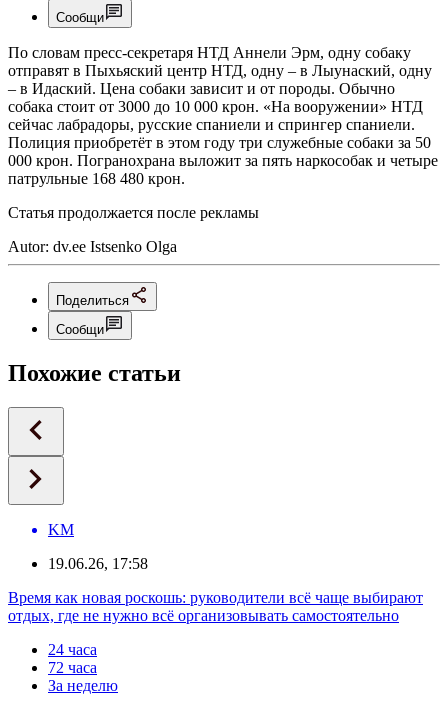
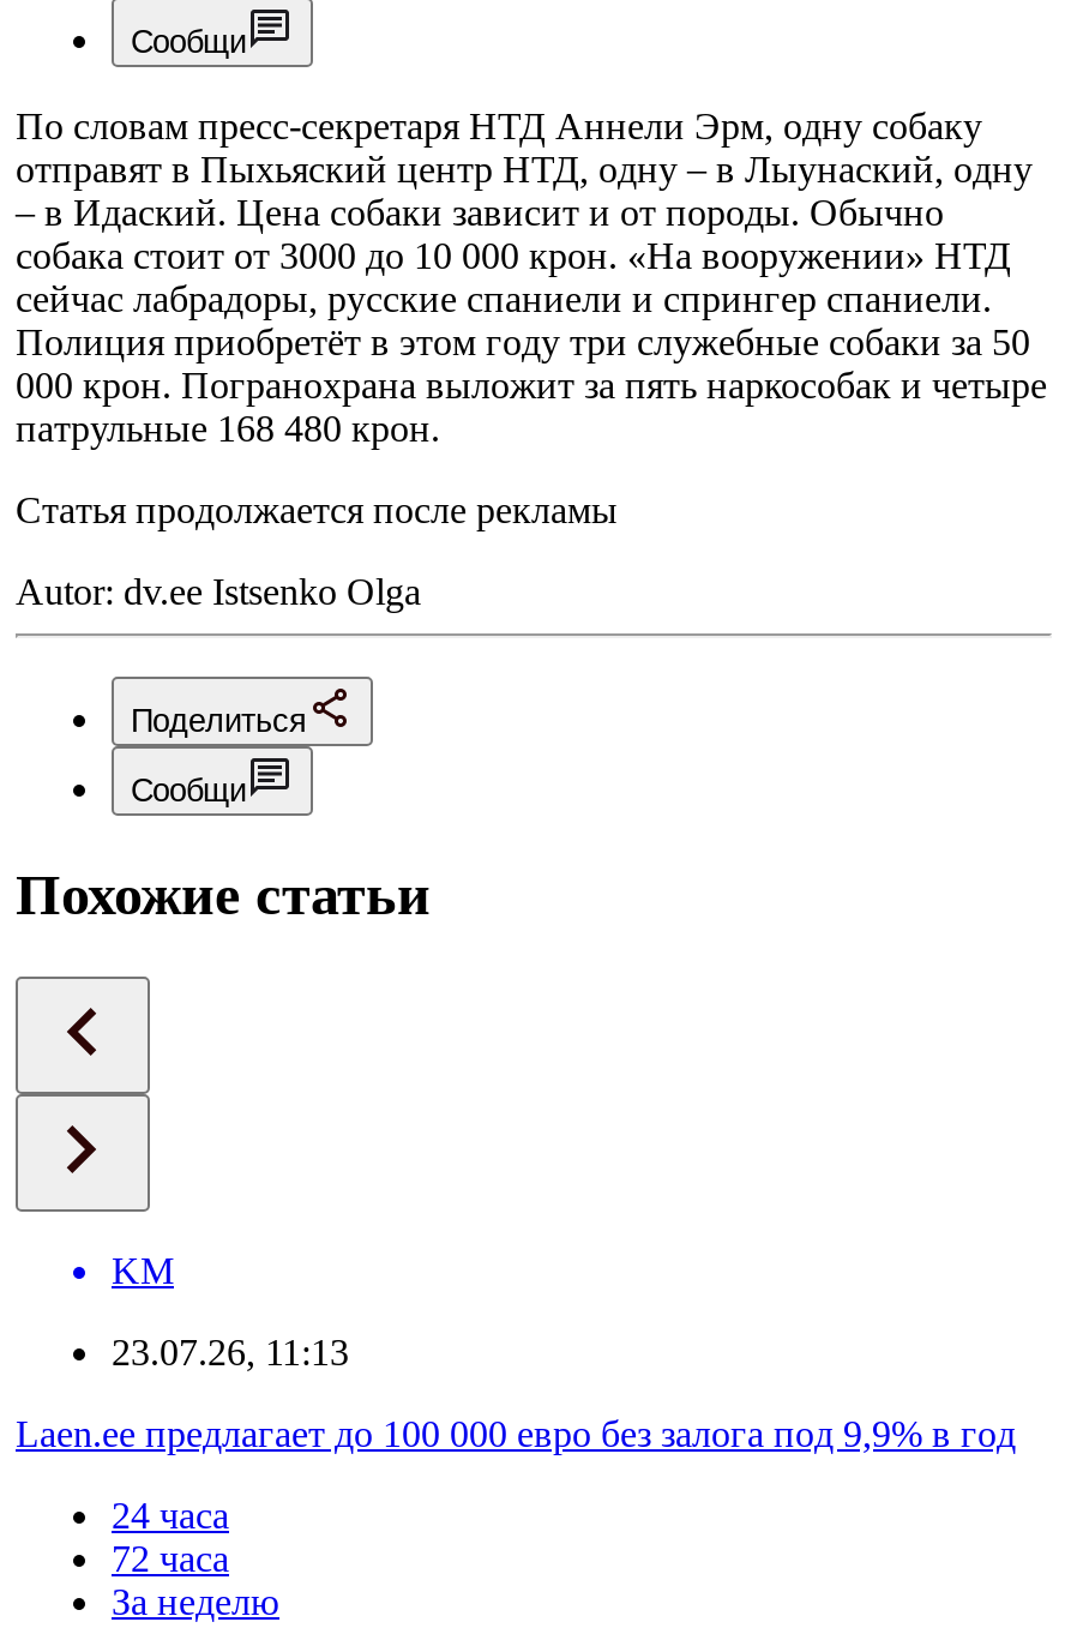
[48,555,148,572] 19.06.26, 17:58 -> [112,1331,349,1372] 23.07.26, 11:13
[8,589,423,624] Время как новая роскошь: руководители всё чаще выбирают | отдых, где не нужно всё организовывать самостоятельно -> [16,1413,1016,1453] Laen.ee предлагает до 100 000 евро без залога под 9,9% в год

